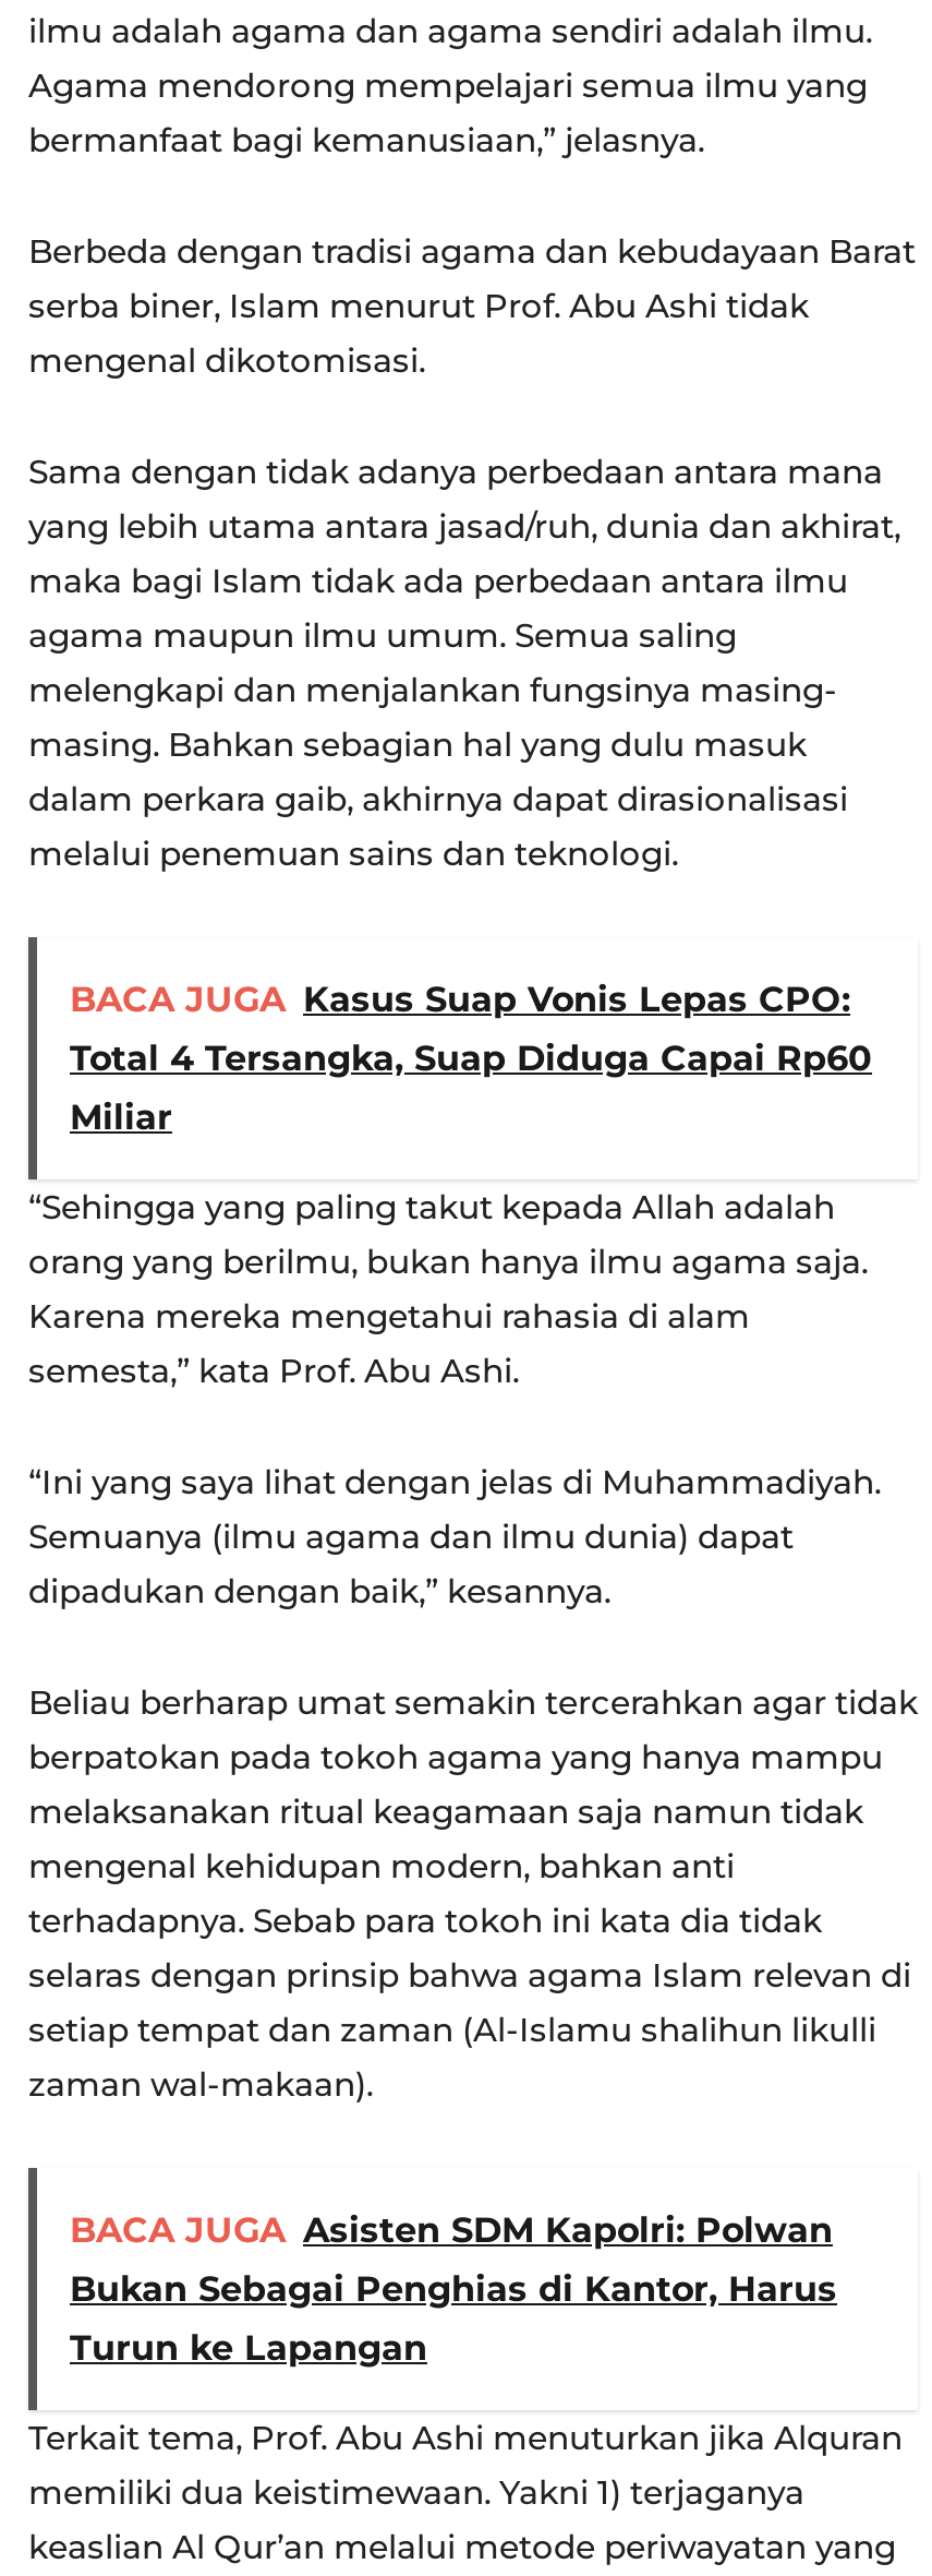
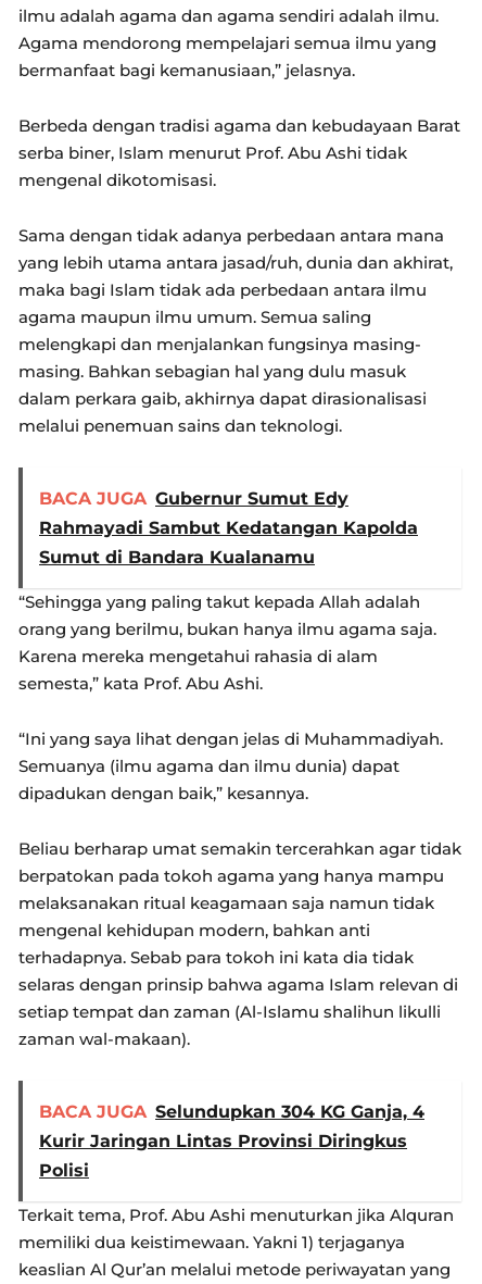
[70,979,872,1138] BACA JUGA Kasus Suap Vonis Lepas CPO: | Total 4 Tersangka, Suap Diduga Capai Rp60 | Miliar -> [39,488,418,568] BACA JUGA Gubernur Sumut Edy | Rahmayadi Sambut Kedatangan Kapolda | Sumut di Bandara Kualanamu
[70,2210,837,2369] BACA JUGA Asisten SDM Kapolri: Polwan | Bukan Sebagai Penghias di Kantor, Harus | Turun ke Lapangan -> [39,1101,424,1181] BACA JUGA Selundupkan 304 KG Ganja, 4 | Kurir Jaringan Lintas Provinsi Diringkus | Polisi

